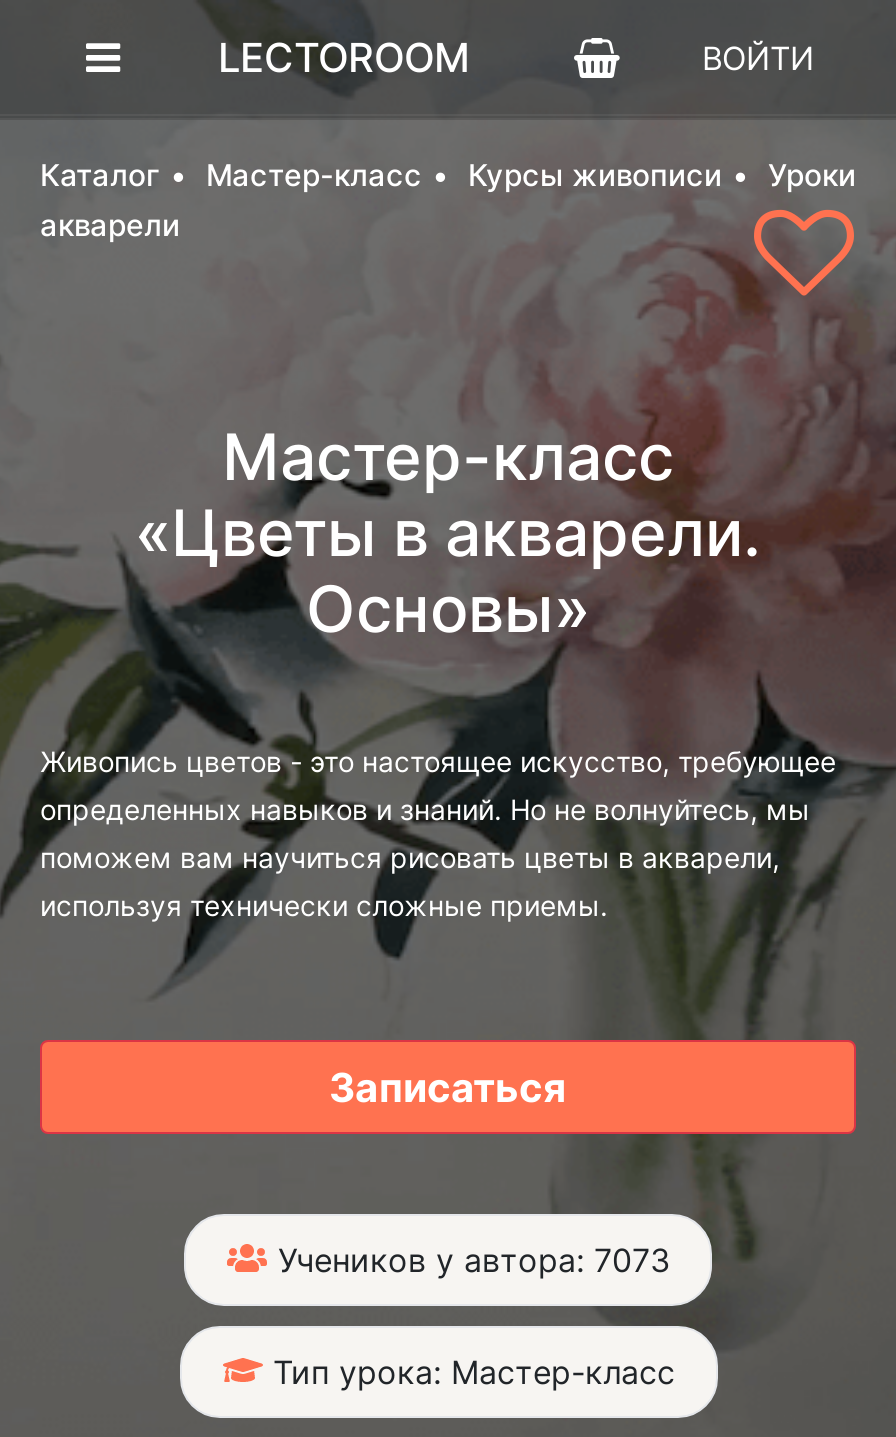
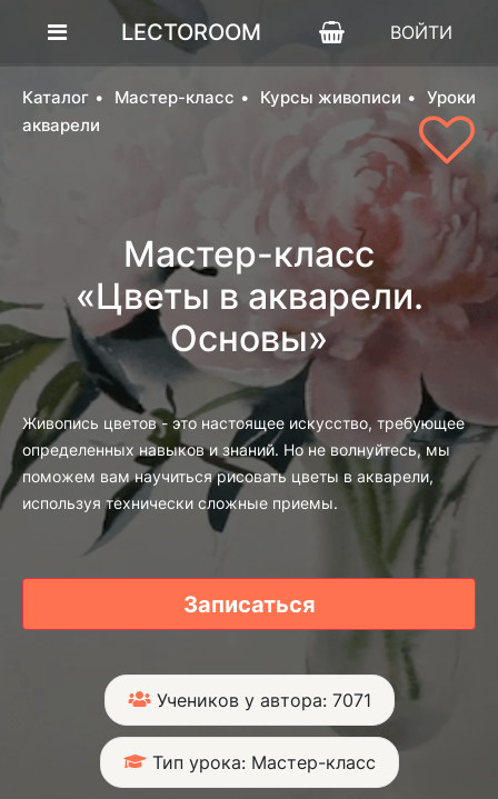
[278,1240,670,1280] Учеников у автора: 7073 -> [156,689,371,711] Учеников у автора: 7071

